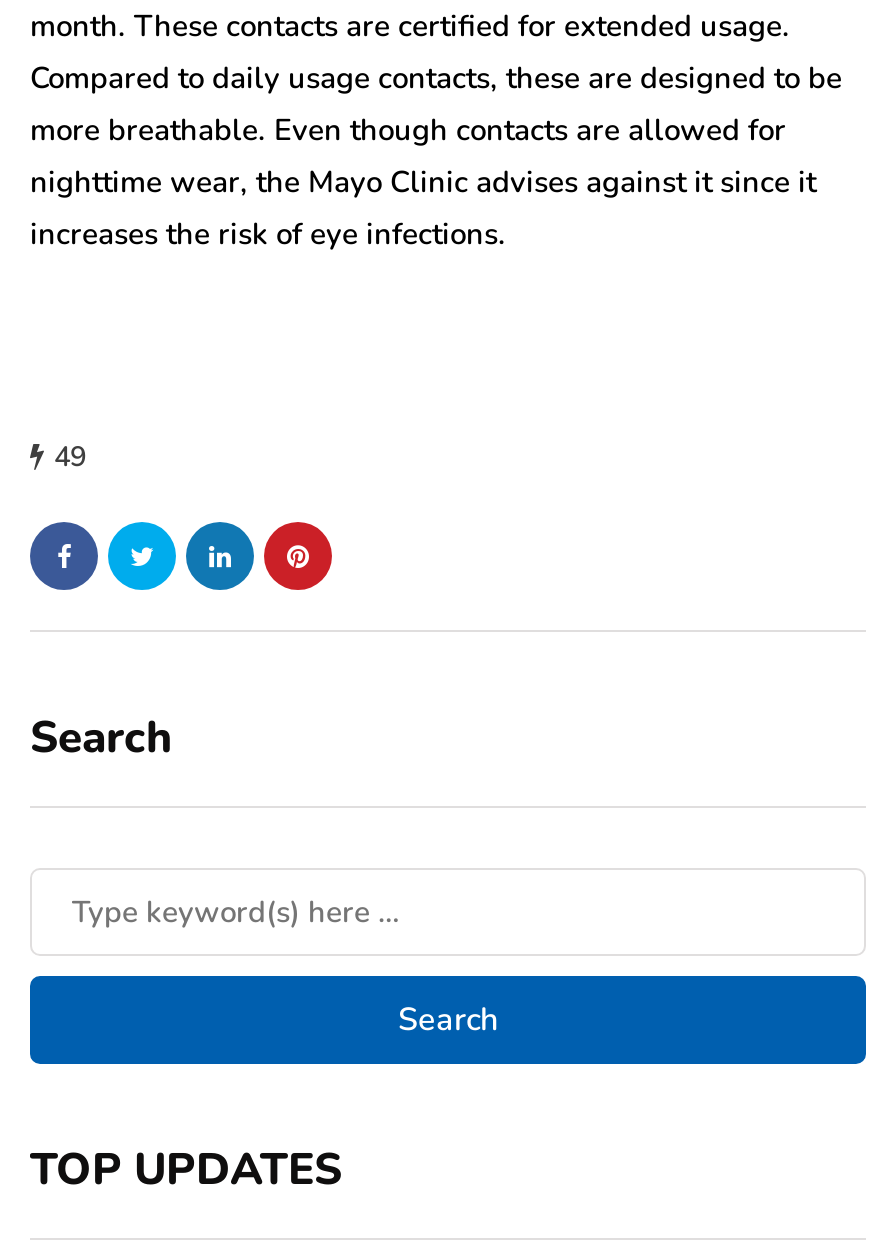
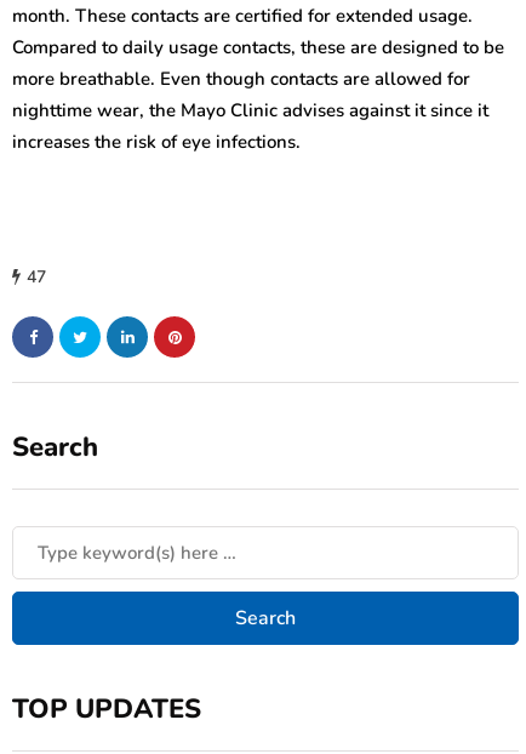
[54,438,86,476] 49 -> [27,266,46,289] 47

